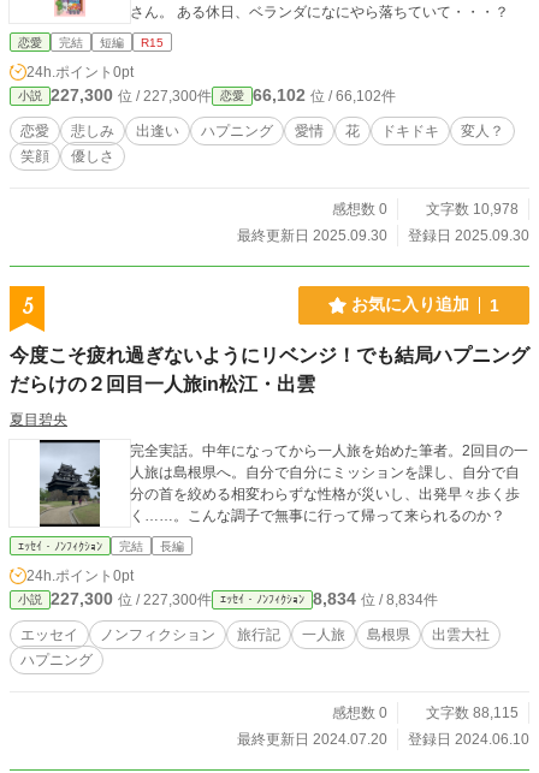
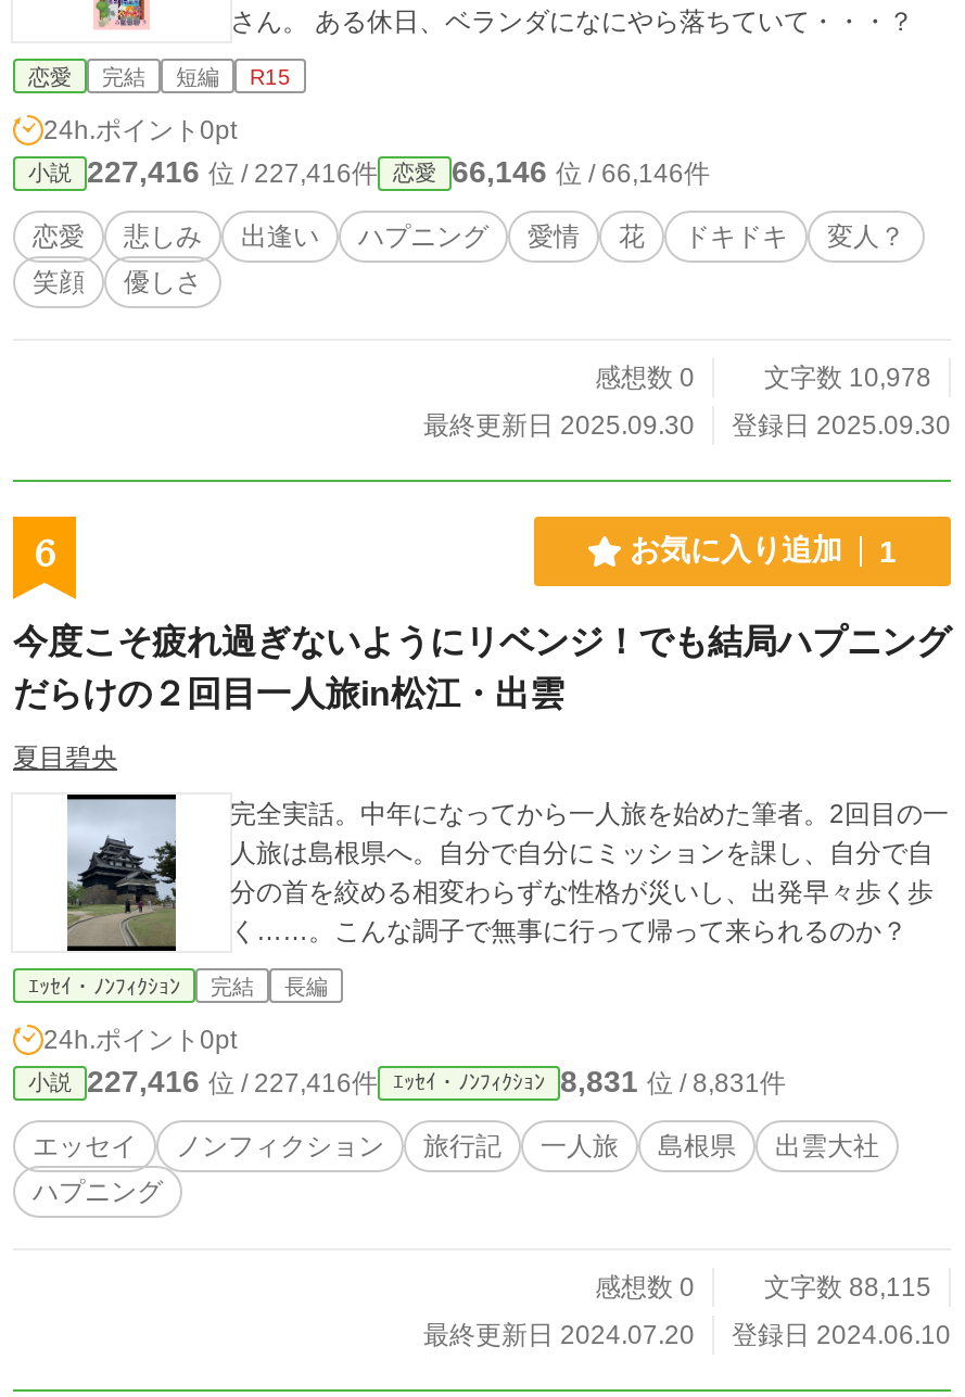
[51,85,212,105] 227,300位 / 227,300件 -> [87,154,378,189] 227,416位 / 227,416件
[253,85,396,105] 66,102位 / 66,102件 -> [452,154,710,189] 66,146位 / 66,146件
[21,295,33,319] 5 -> [34,532,55,575] 6
[51,589,212,608] 227,300位 / 227,300件 -> [87,1064,378,1098] 227,416位 / 227,416件
[313,589,438,608] 8,834位 / 8,834件 -> [560,1064,786,1098] 8,831位 / 8,831件

